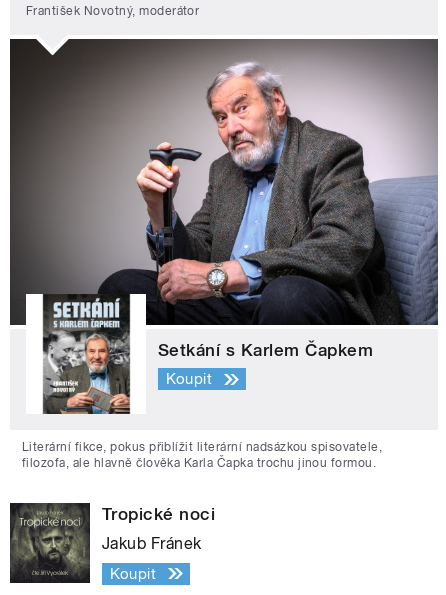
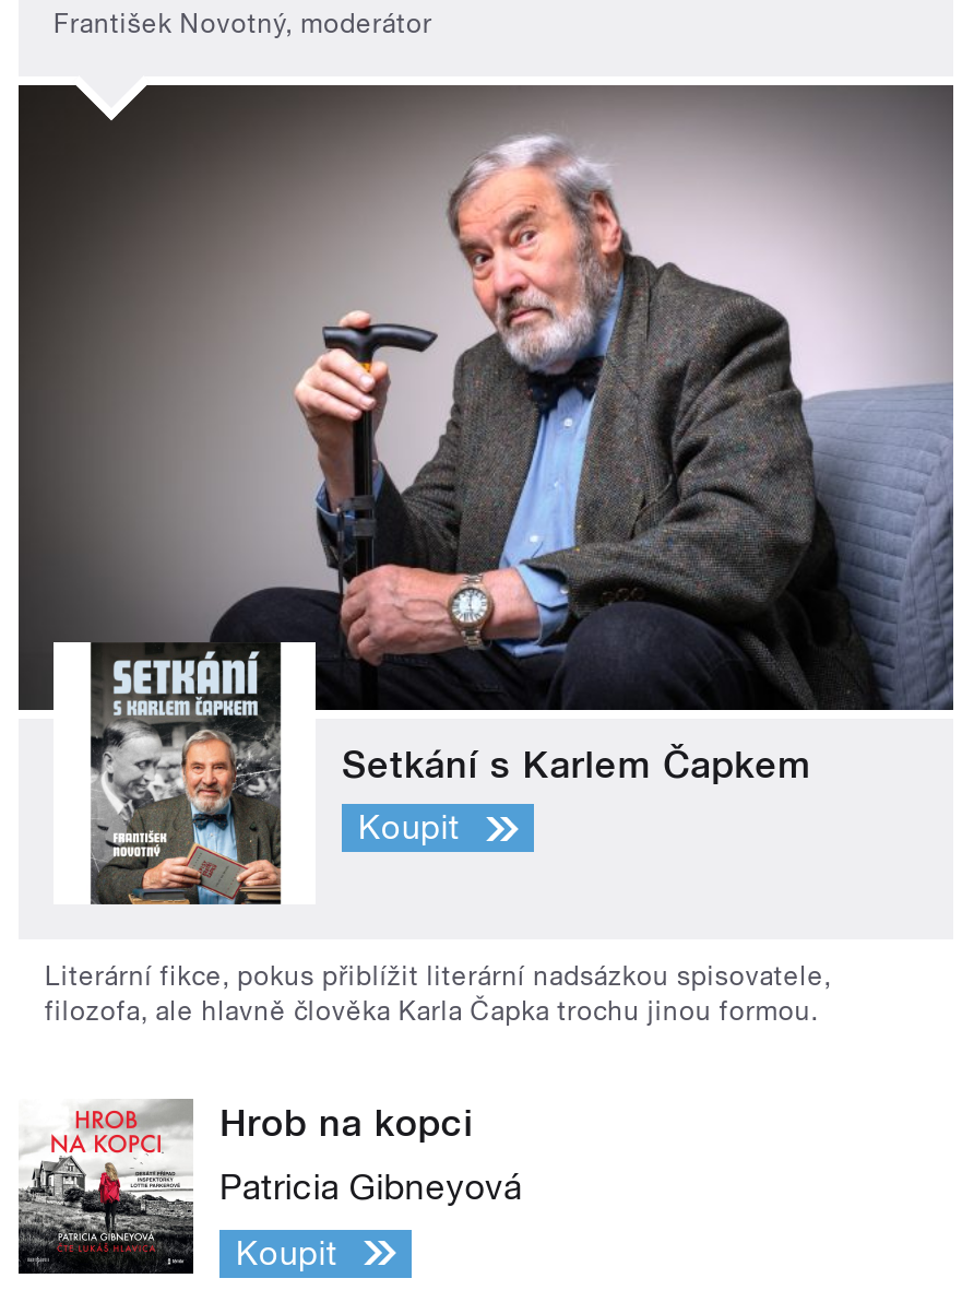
[9,502,215,580] [image] | Tropické noci -> [19,1099,473,1269] [image] | Hrob na kopci
[102,534,202,553] Jakub Fránek -> [219,1167,522,1208] Patricia Gibneyová

